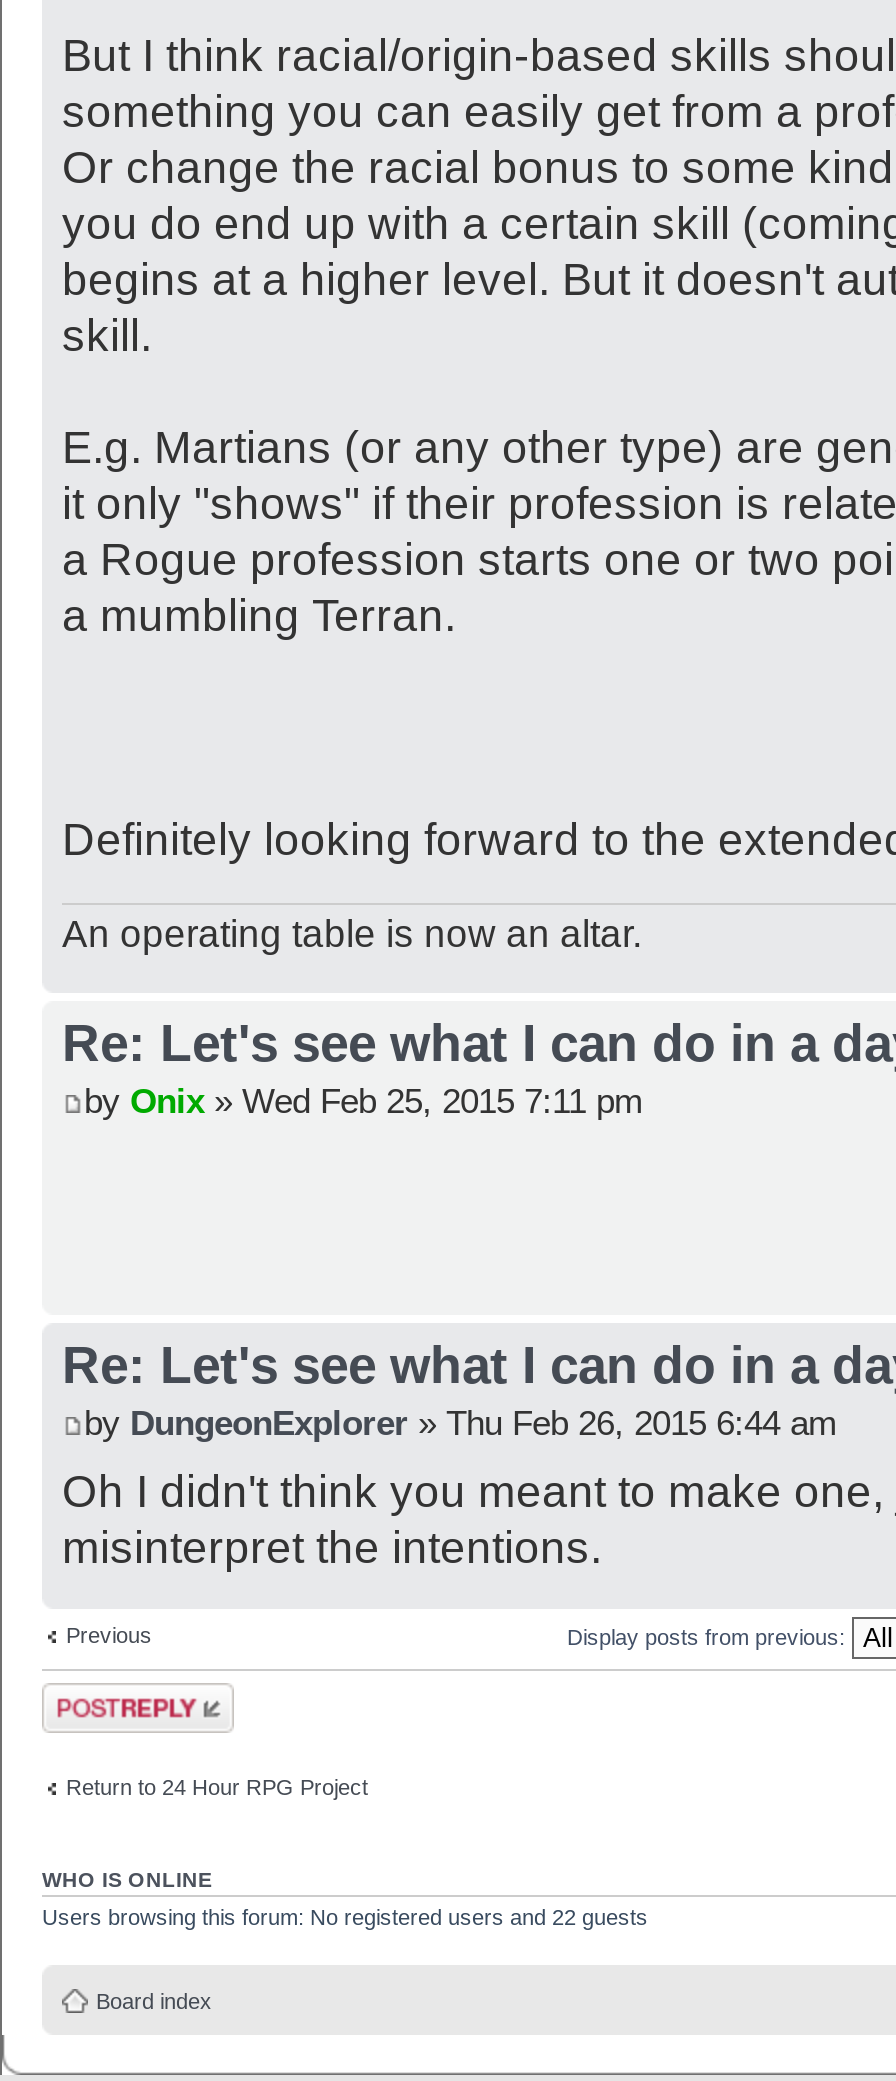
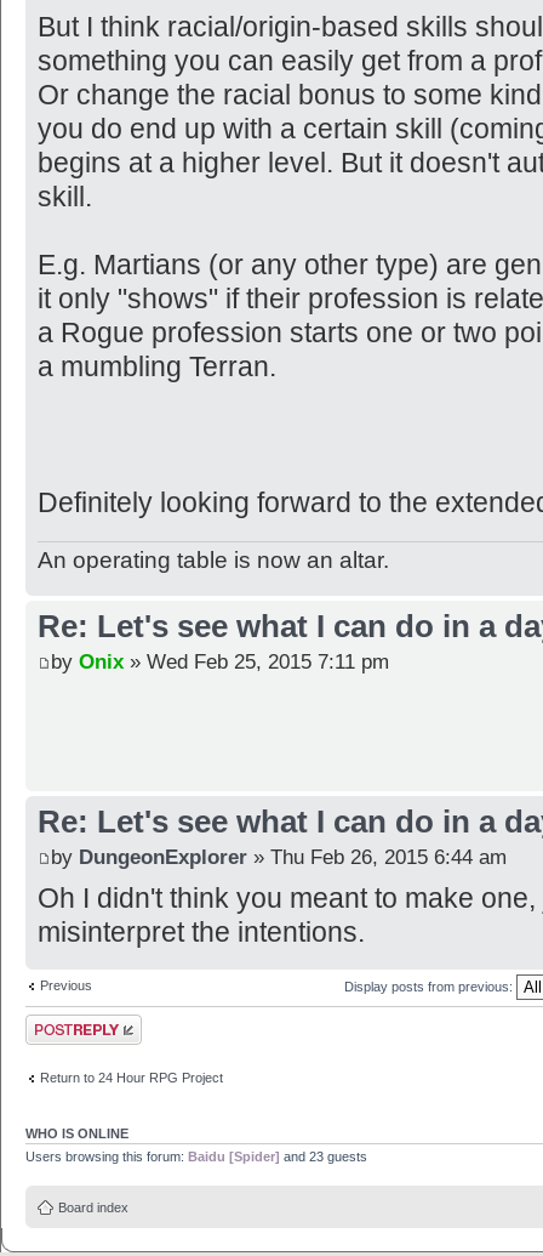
[42,1906,648,1930] Users browsing this forum: No registered users and 22 guests -> [25,1150,367,1164] Users browsing this forum: Baidu [Spider] and 23 guests

